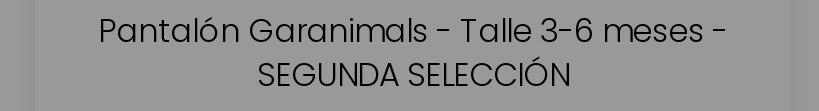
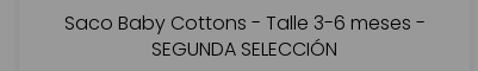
[98,8,728,54] Pantalón Garanimals - Talle 3-6 meses - -> [64,9,425,37] Saco Baby Cottons - Talle 3-6 meses -

